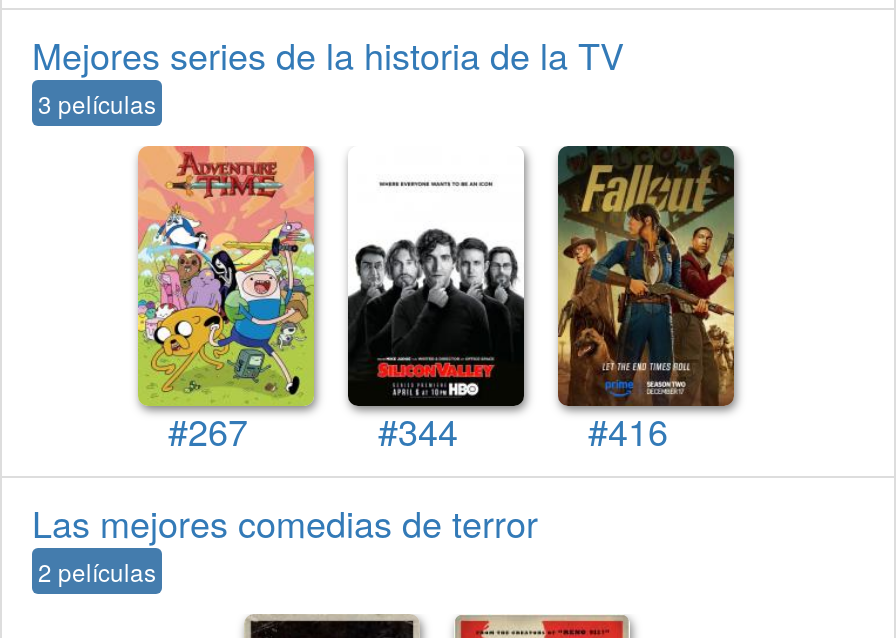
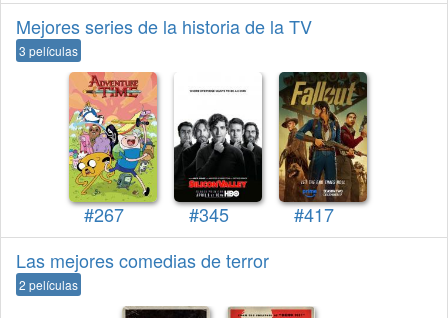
[378,405,458,457] #344 -> [189,201,229,227] #345
[588,405,668,457] #416 -> [294,201,334,227] #417

